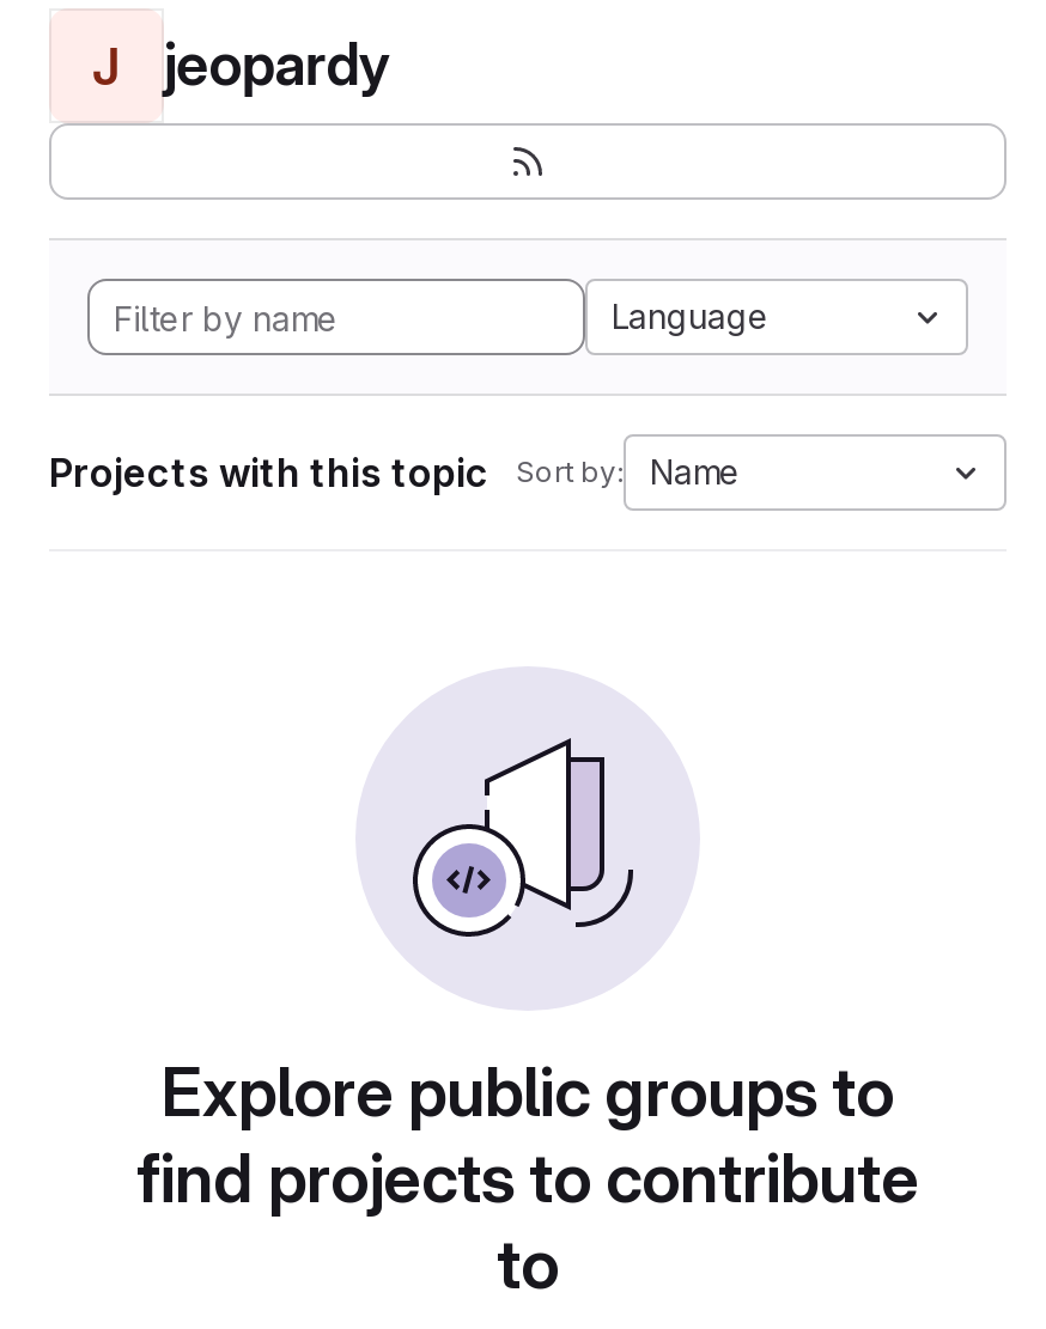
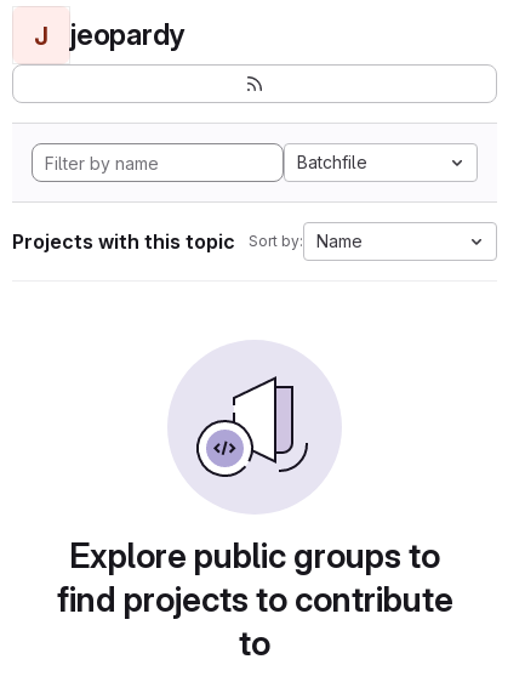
[612,295,770,336] Language -> [297,152,367,172] Batchfile

